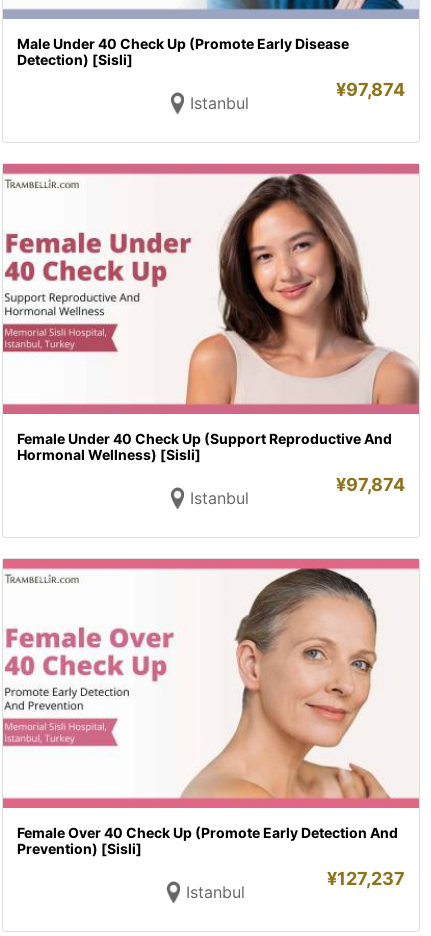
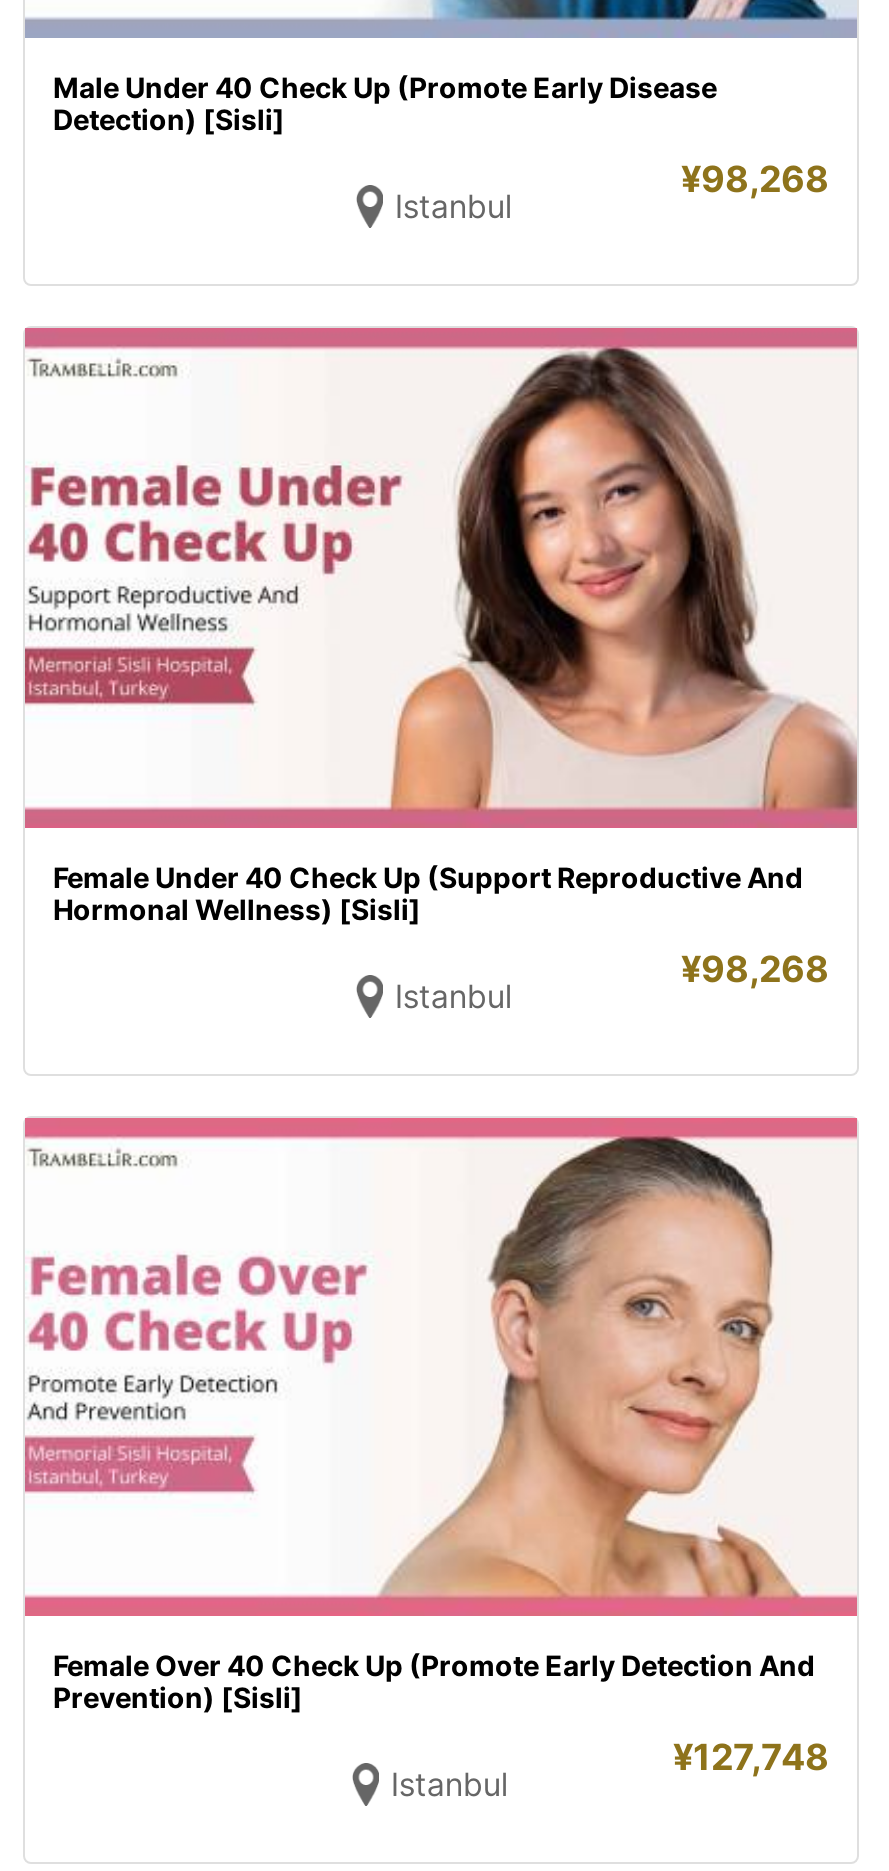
[336,79,405,100] ¥97,874 -> [681,158,829,200] ¥98,268
[336,473,405,494] ¥97,874 -> [681,947,829,989] ¥98,268
[327,868,405,889] ¥127,237 -> [673,1736,829,1778] ¥127,748

